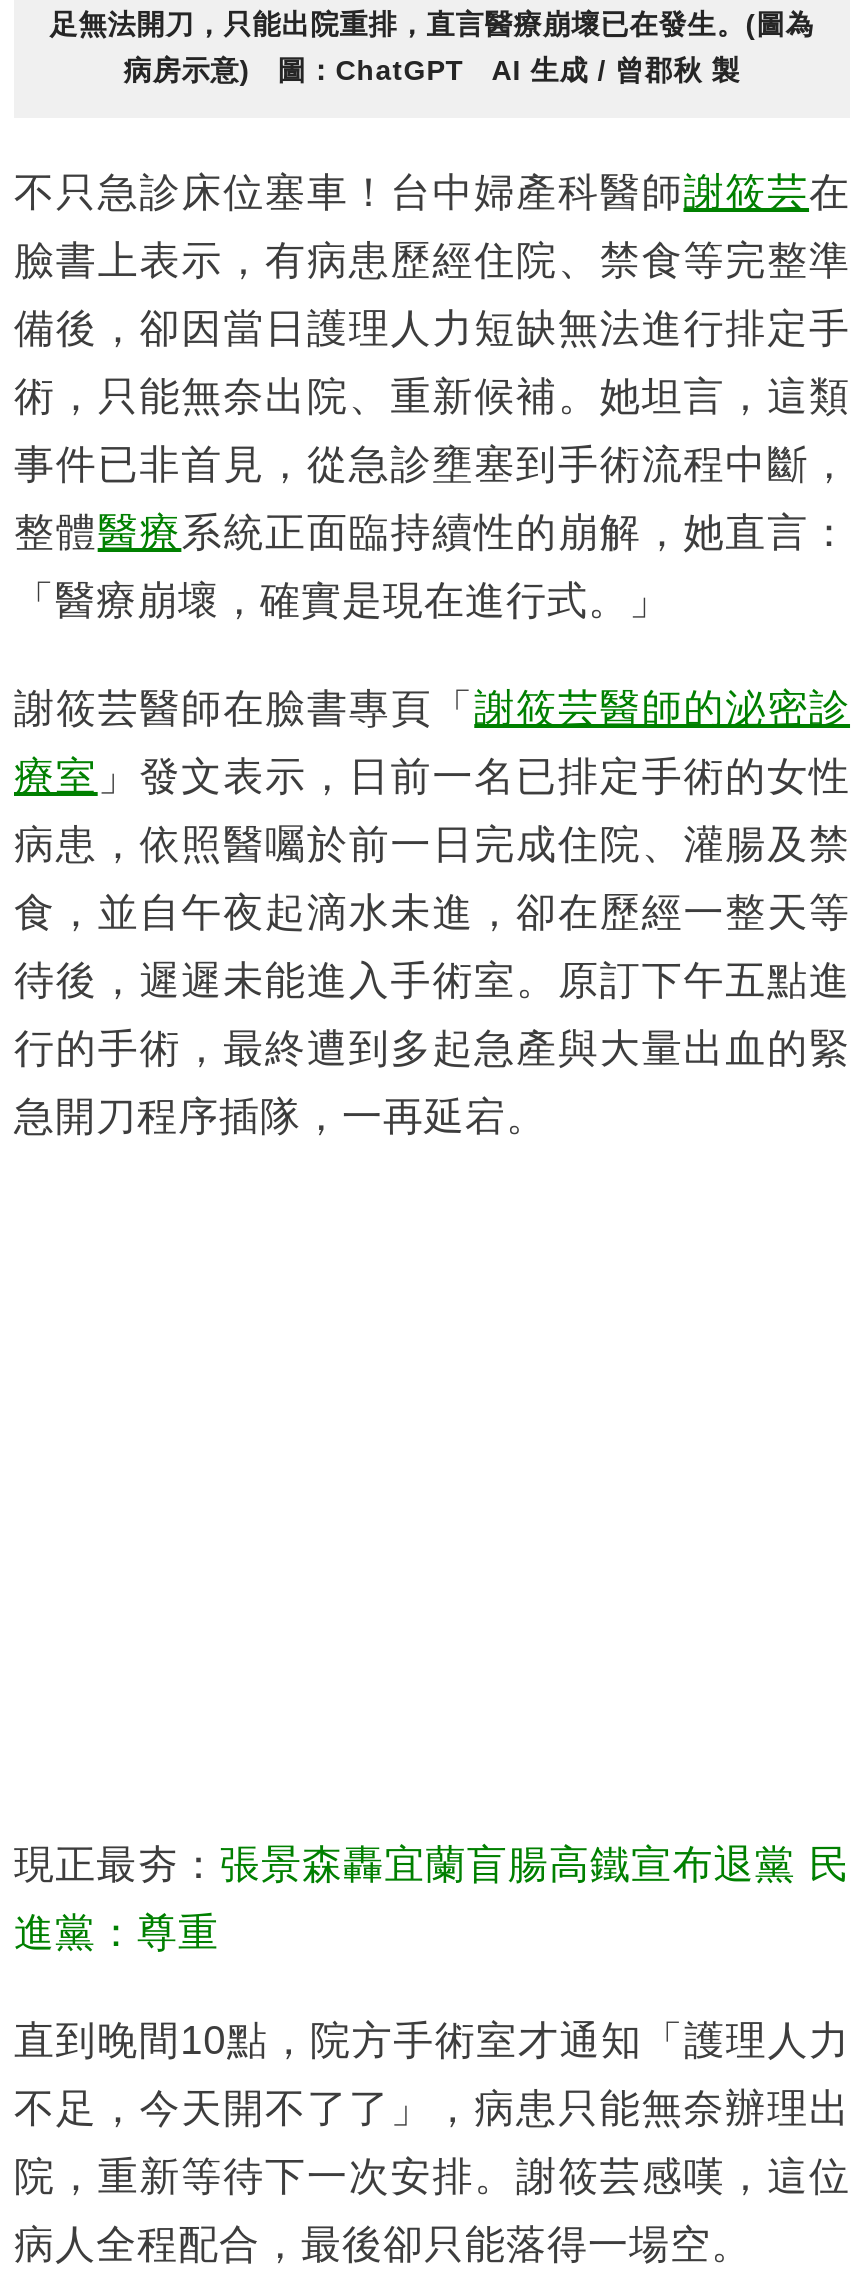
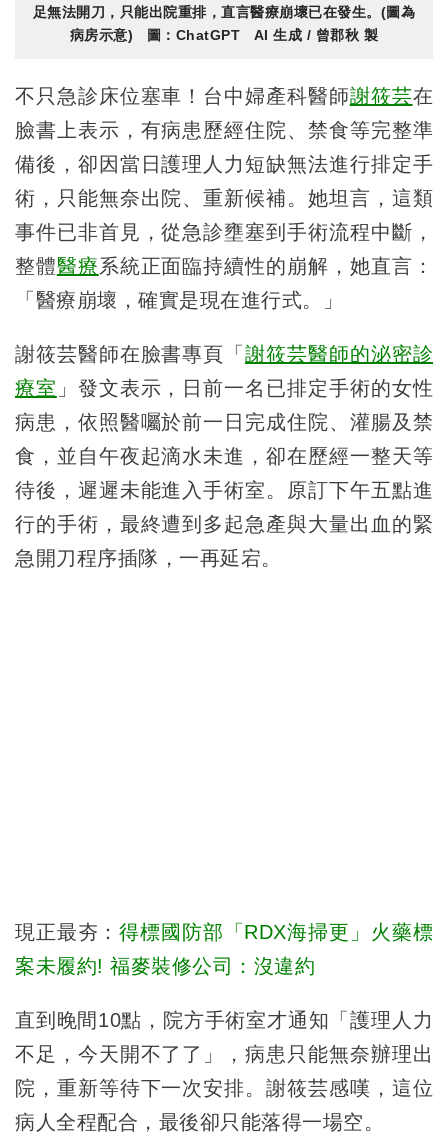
[14,1841,850,1885] 現正最夯：張景森轟宜蘭盲腸高鐵宣布退黨 民 -> [15,921,433,943] 現正最夯：得標國防部「RDX海掃更」火藥標
[14,1909,219,1953] 進黨：尊重 -> [15,955,315,977] 案未履約! 福麥裝修公司：沒違約

